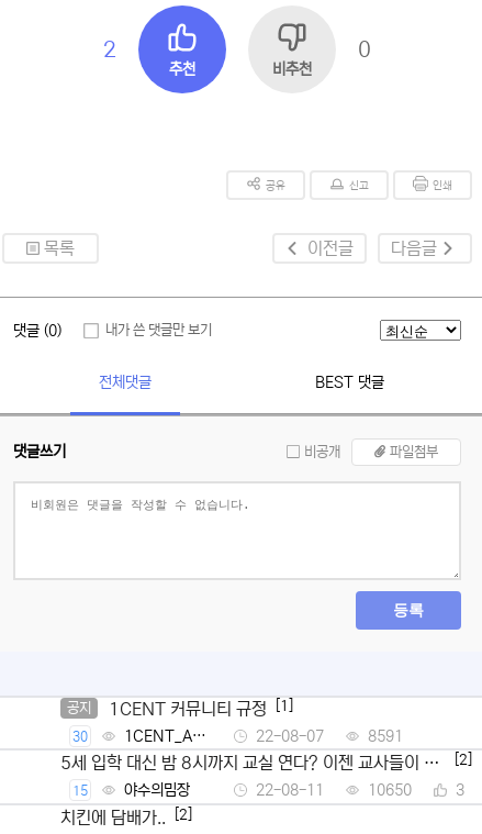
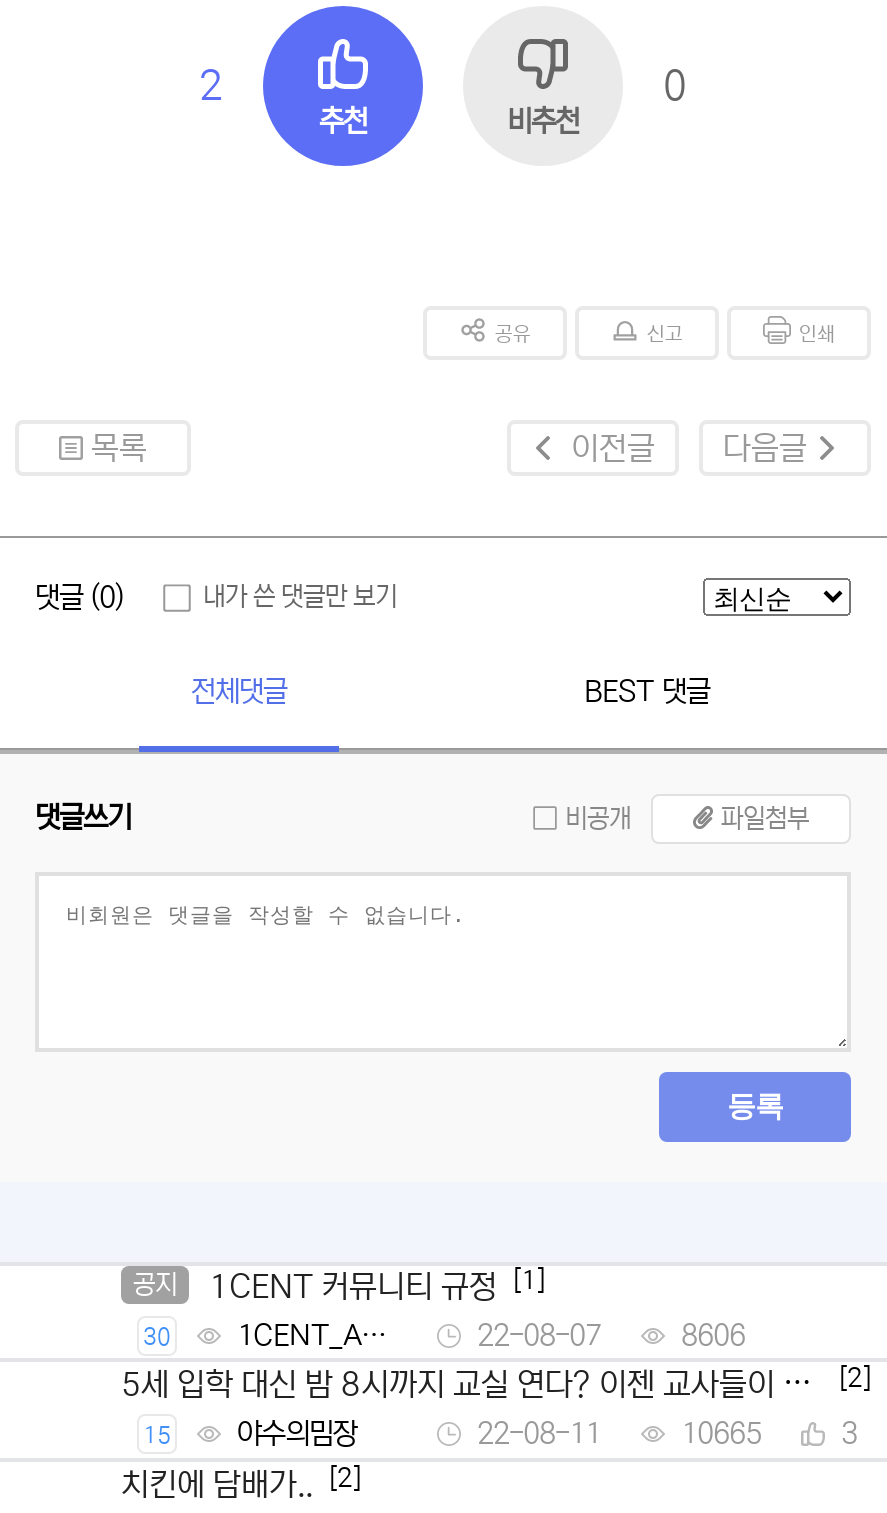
[368,727,403,745] 8591 -> [681,1320,745,1352] 8606
[368,781,412,799] 10650 -> [681,1418,761,1450] 10665

